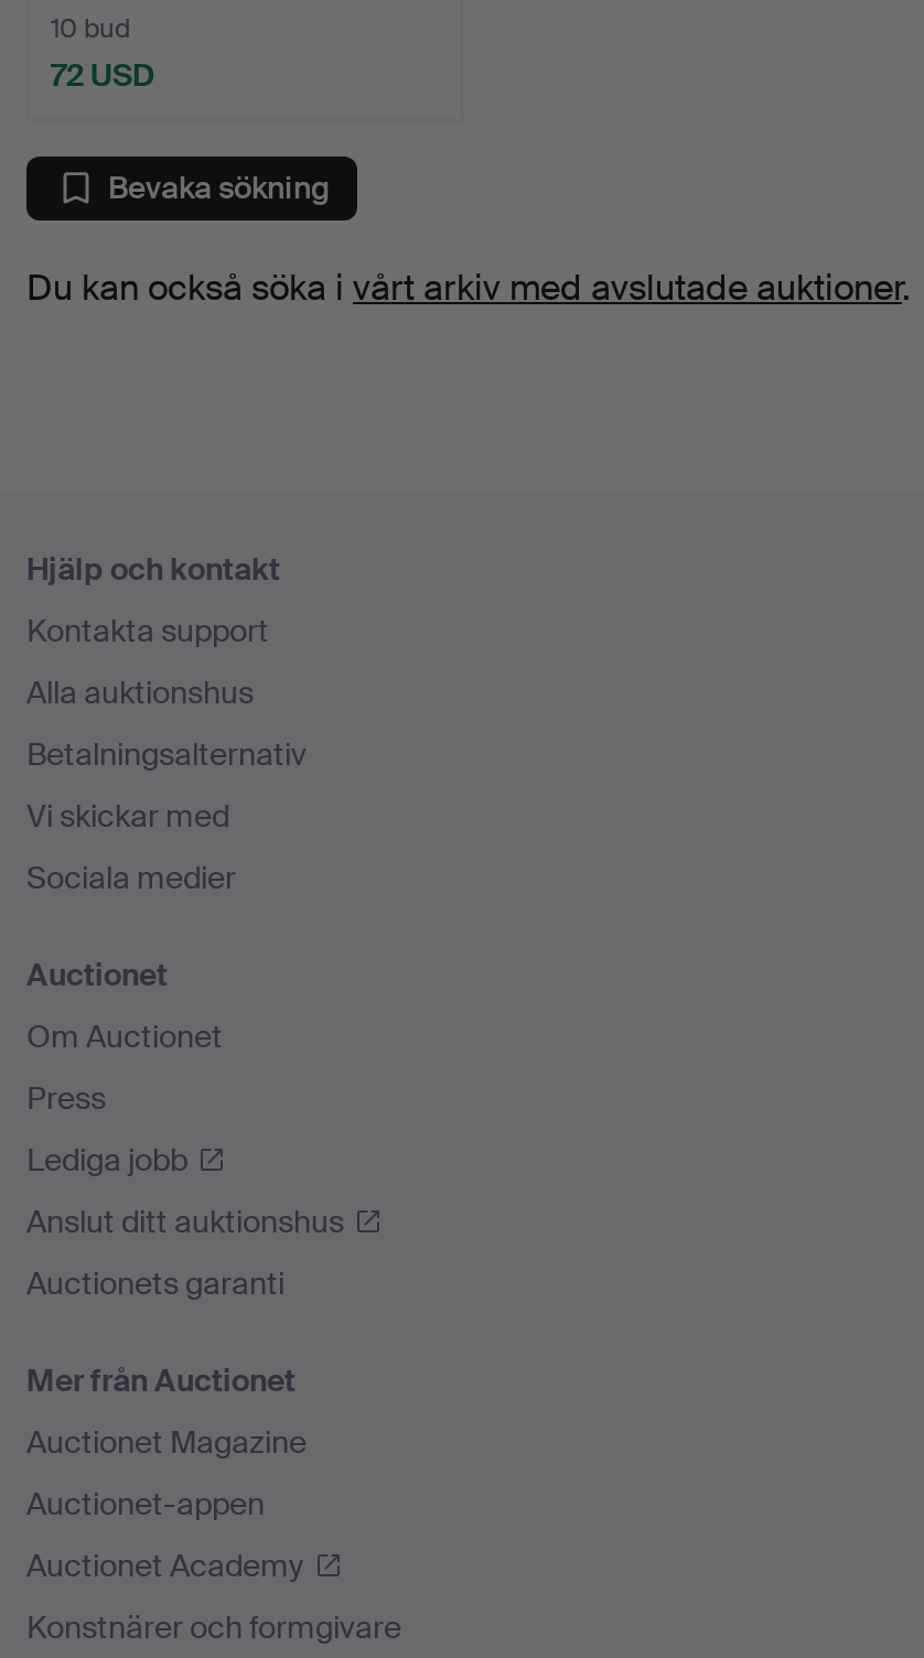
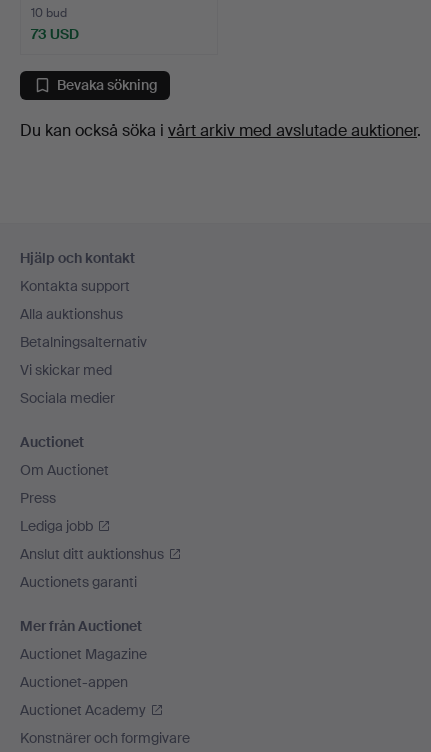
[51,55,154,94] 72 USD -> [31,25,79,43] 73 USD

